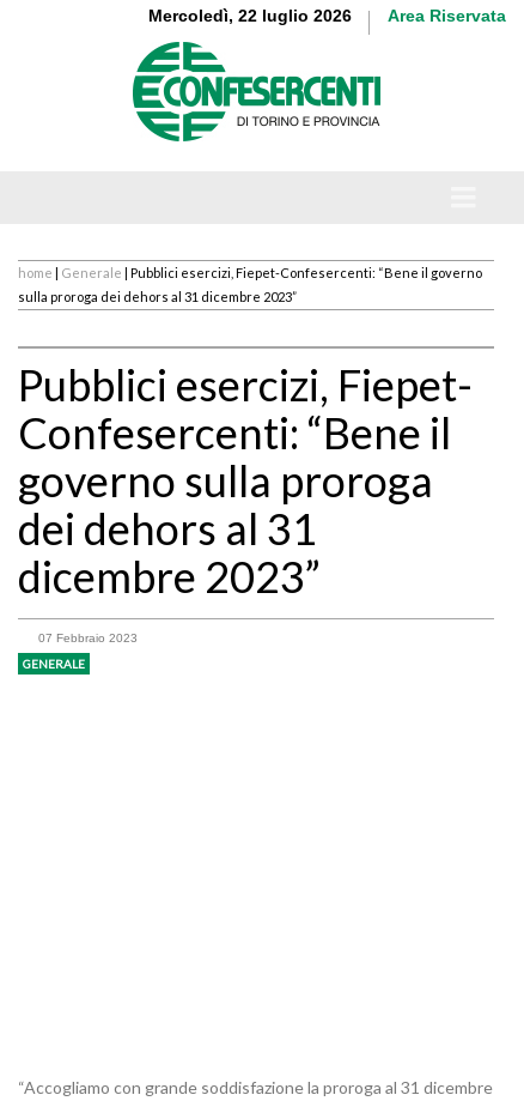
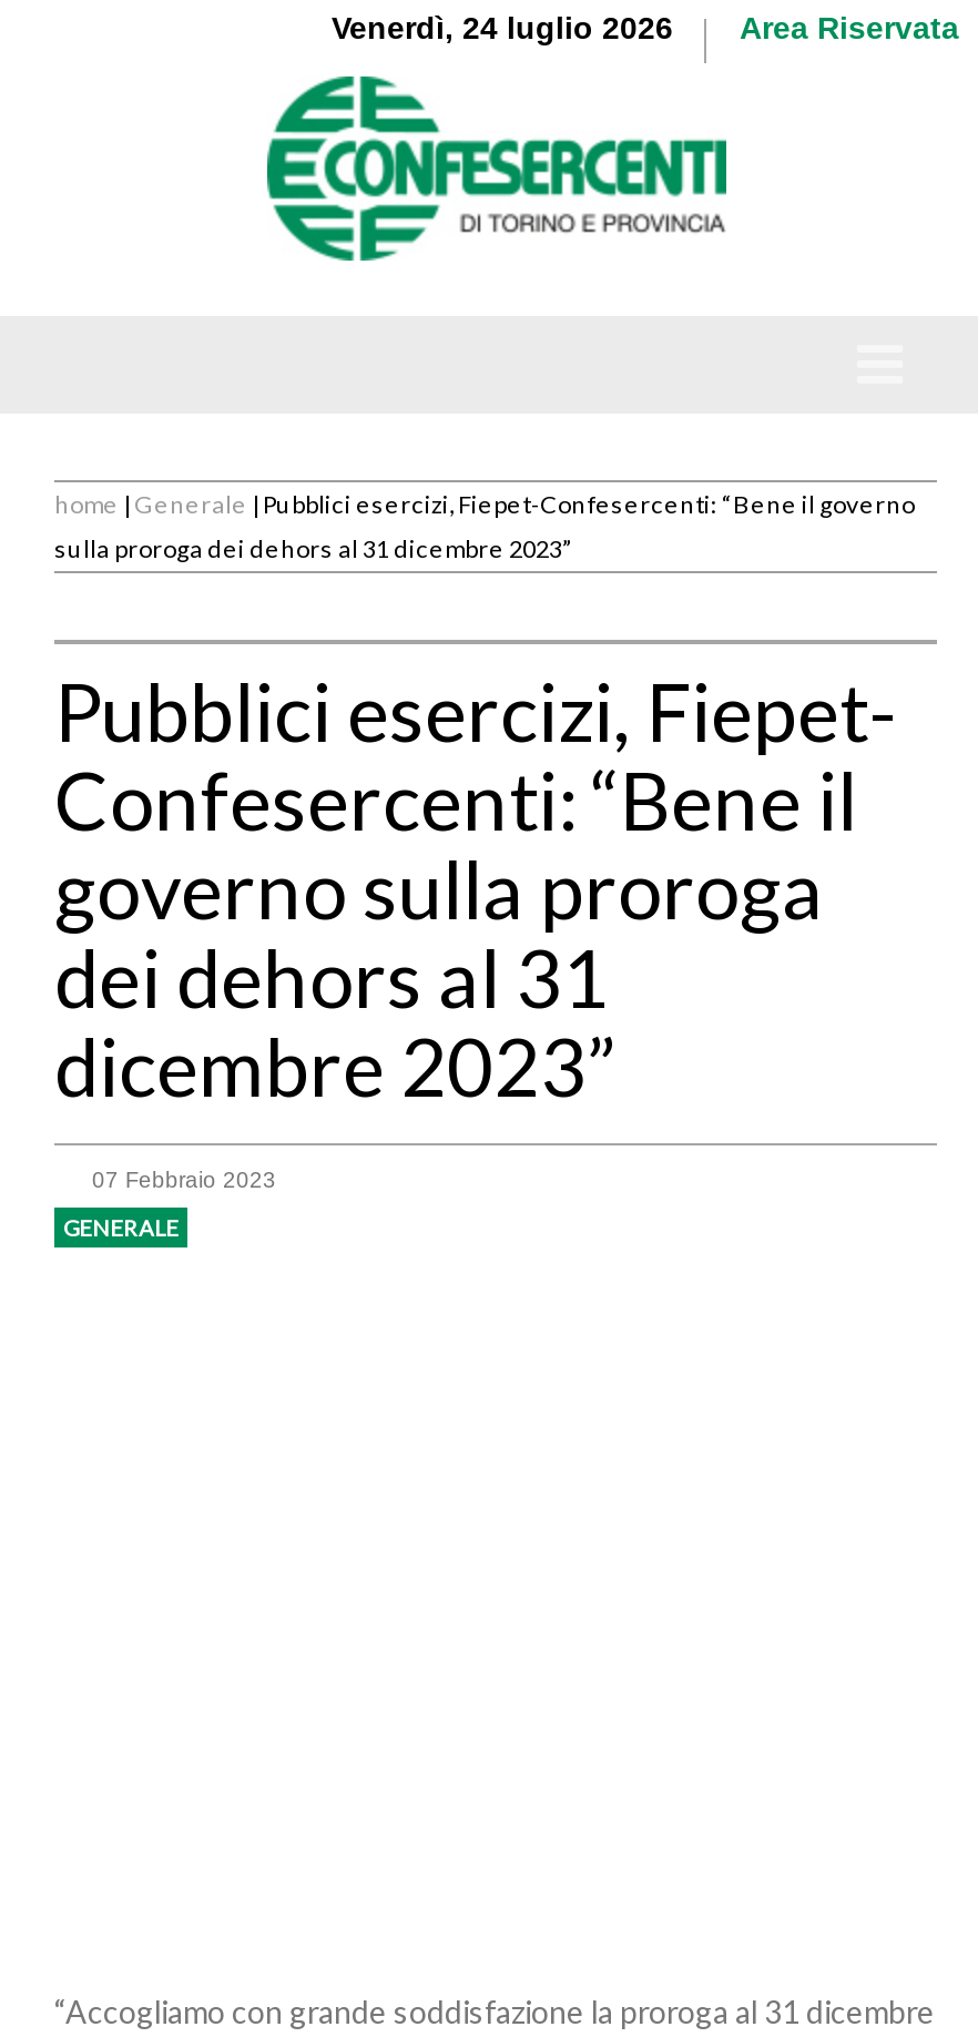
[148,6,352,25] Mercoledì, 22 luglio 2026 -> [332,10,673,45] Venerdì, 24 luglio 2026

